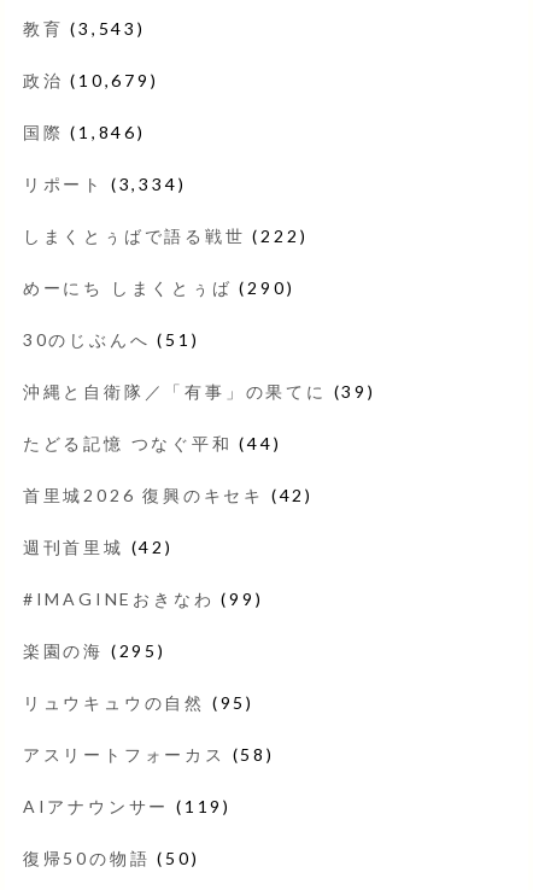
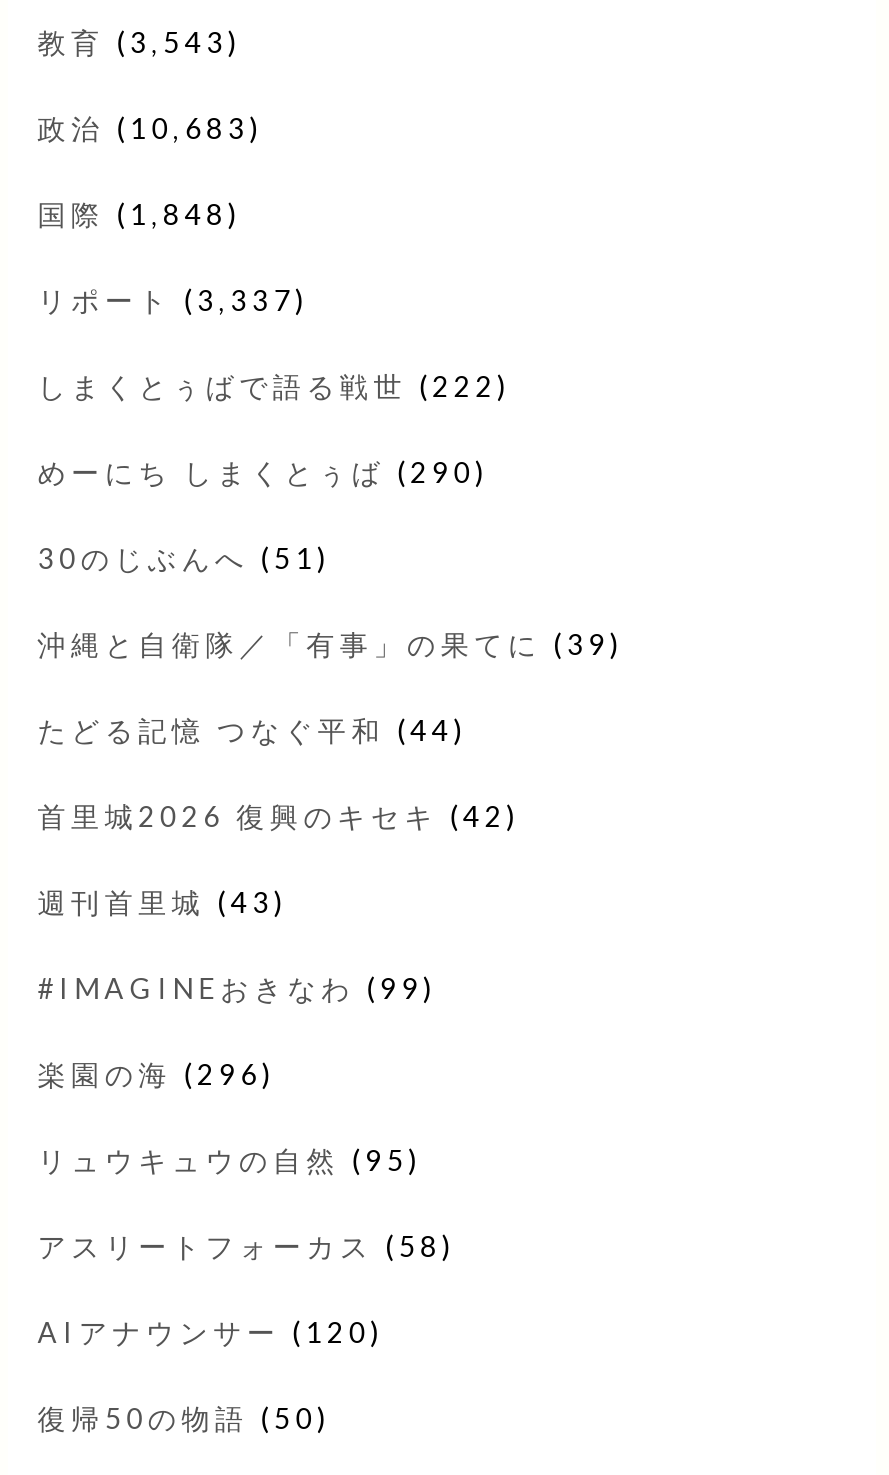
[23,70,159,90] 政治(10,679) -> [37,111,263,145] 政治(10,683)
[23,122,146,142] 国際(1,846) -> [37,197,241,231] 国際(1,848)
[23,174,186,194] リポート(3,334) -> [37,283,309,317] リポート(3,337)
[23,537,173,557] 週刊首里城(42) -> [37,885,287,919] 週刊首里城(43)
[23,640,166,661] 楽園の海(295) -> [37,1057,275,1091] 楽園の海(296)
[23,796,231,816] AIアナウンサー(119) -> [37,1315,384,1349] AIアナウンサー(120)

